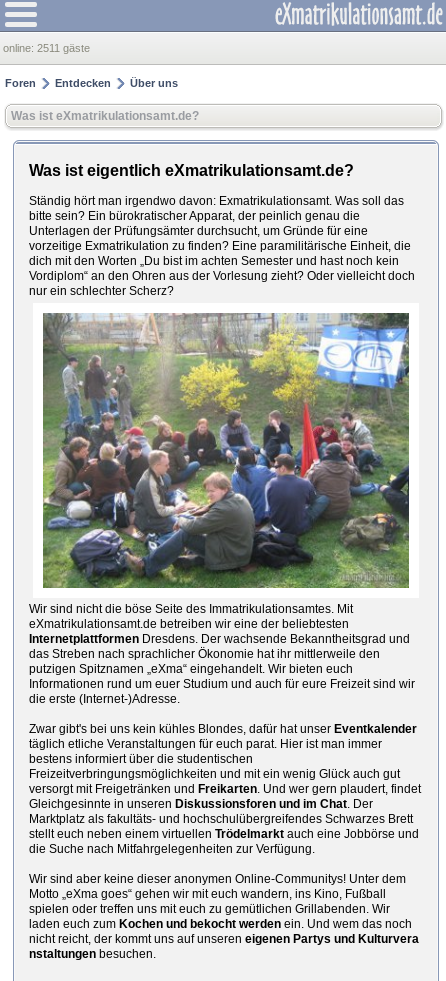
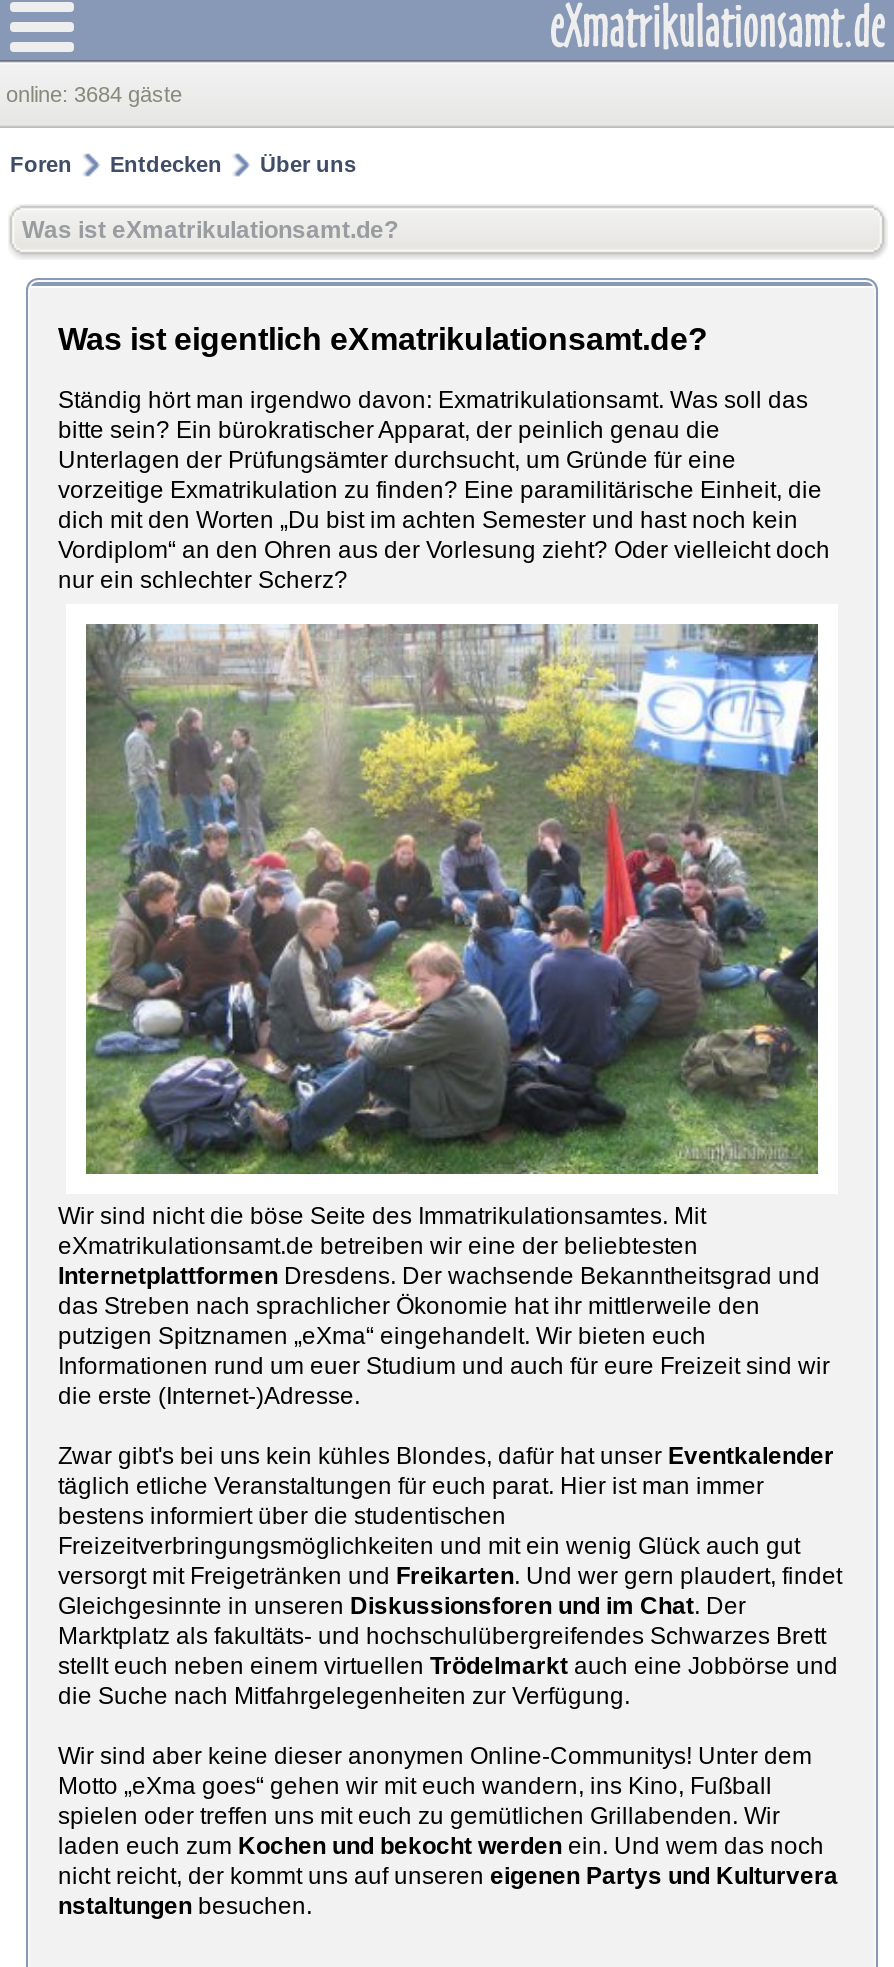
[3,42,90,54] online: 2511 gäste -> [6,82,182,106] online: 3684 gäste

